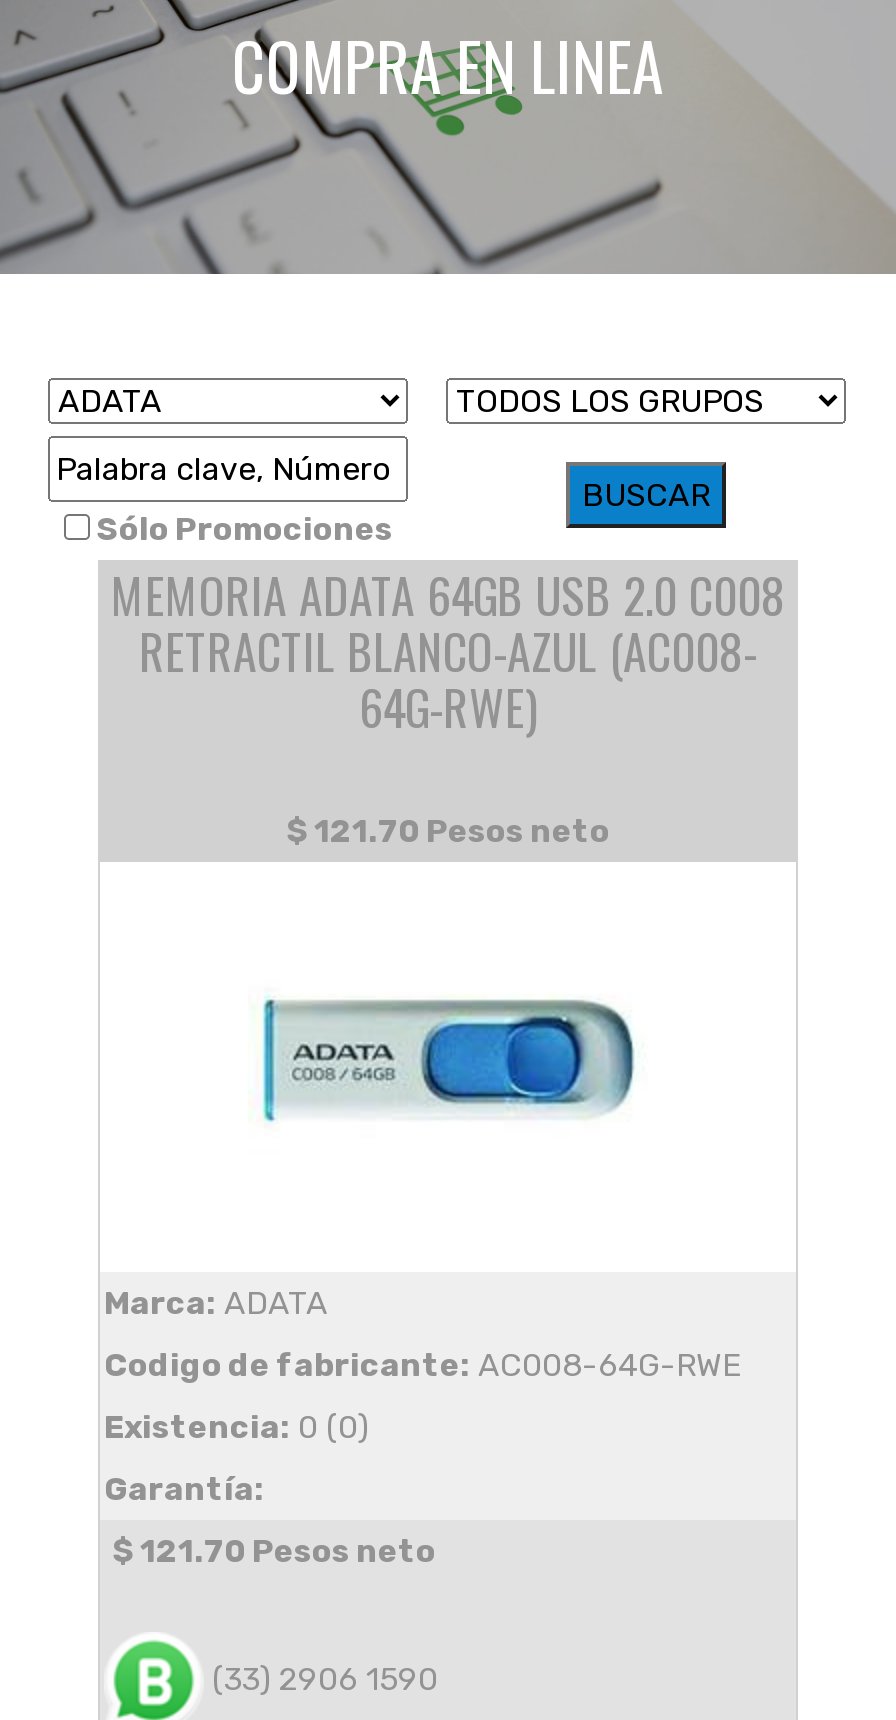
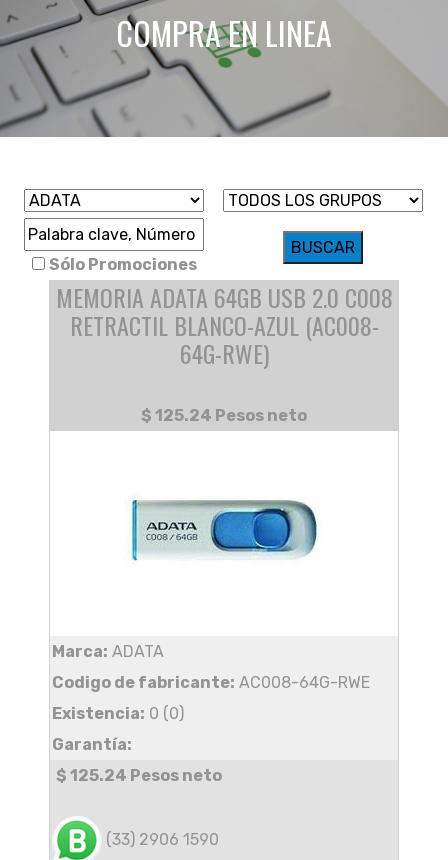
[286,812,610,850] $ 121.70 Pesos neto -> [141,406,307,425] $ 125.24 Pesos neto
[112,1532,436,1570] $ 121.70 Pesos neto -> [56,766,222,785] $ 125.24 Pesos neto

